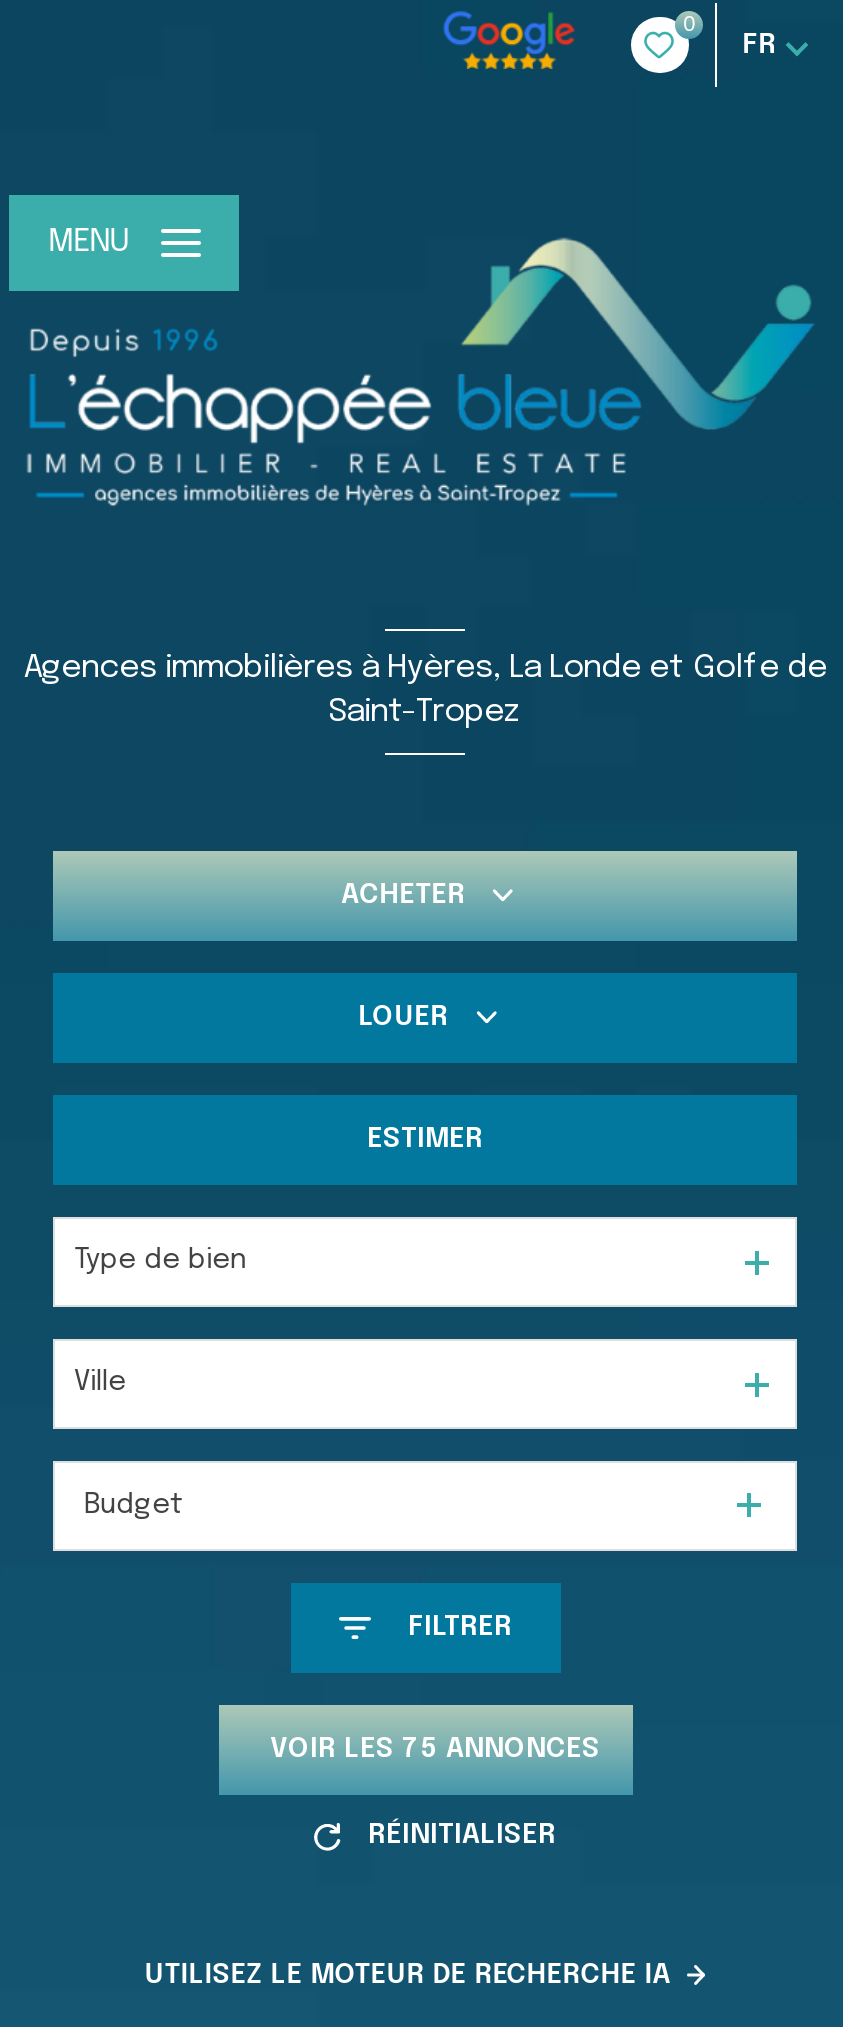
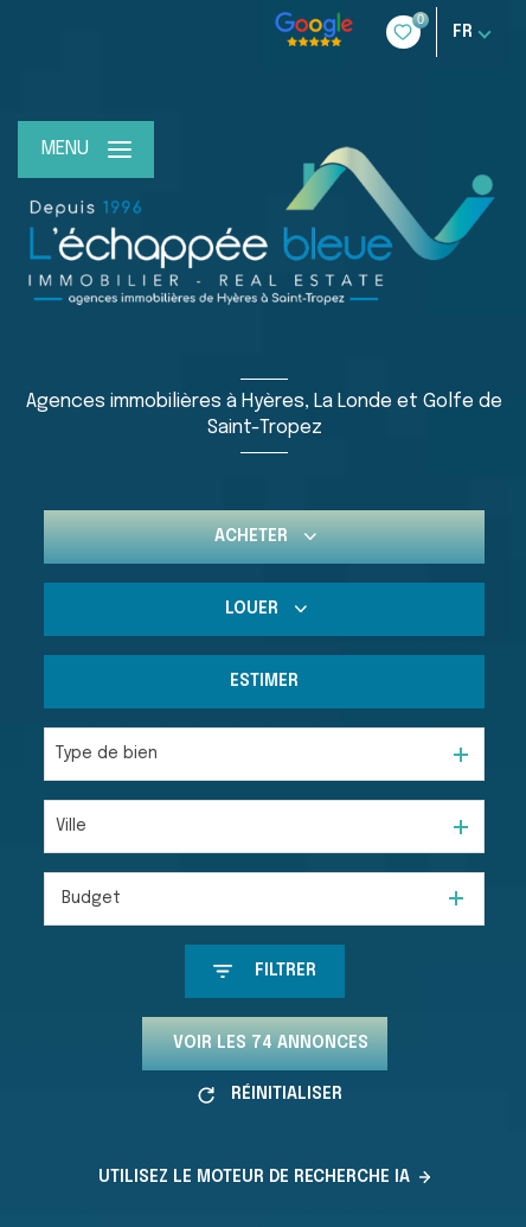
[270,1735,600,1763] VOIR LES 75 ANNONCES -> [172,1035,368,1051] VOIR LES 74 ANNONCES

